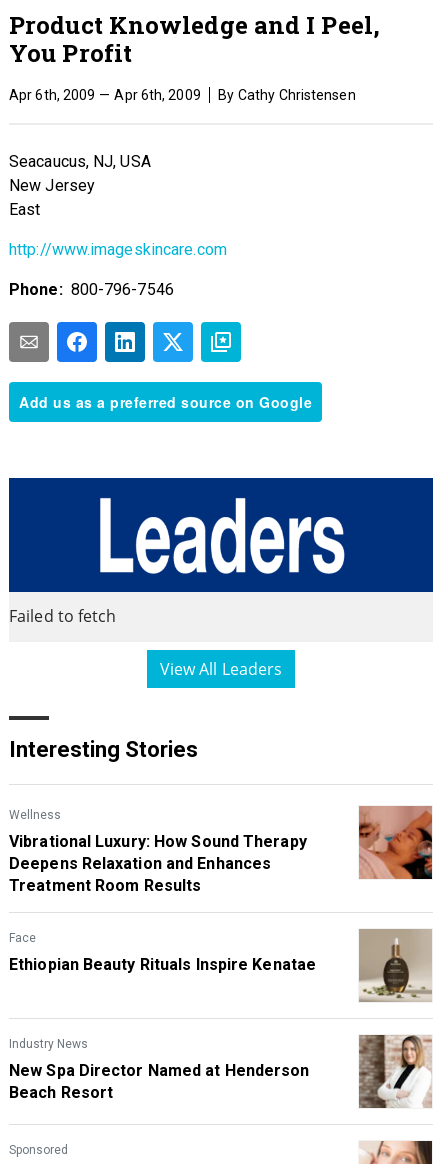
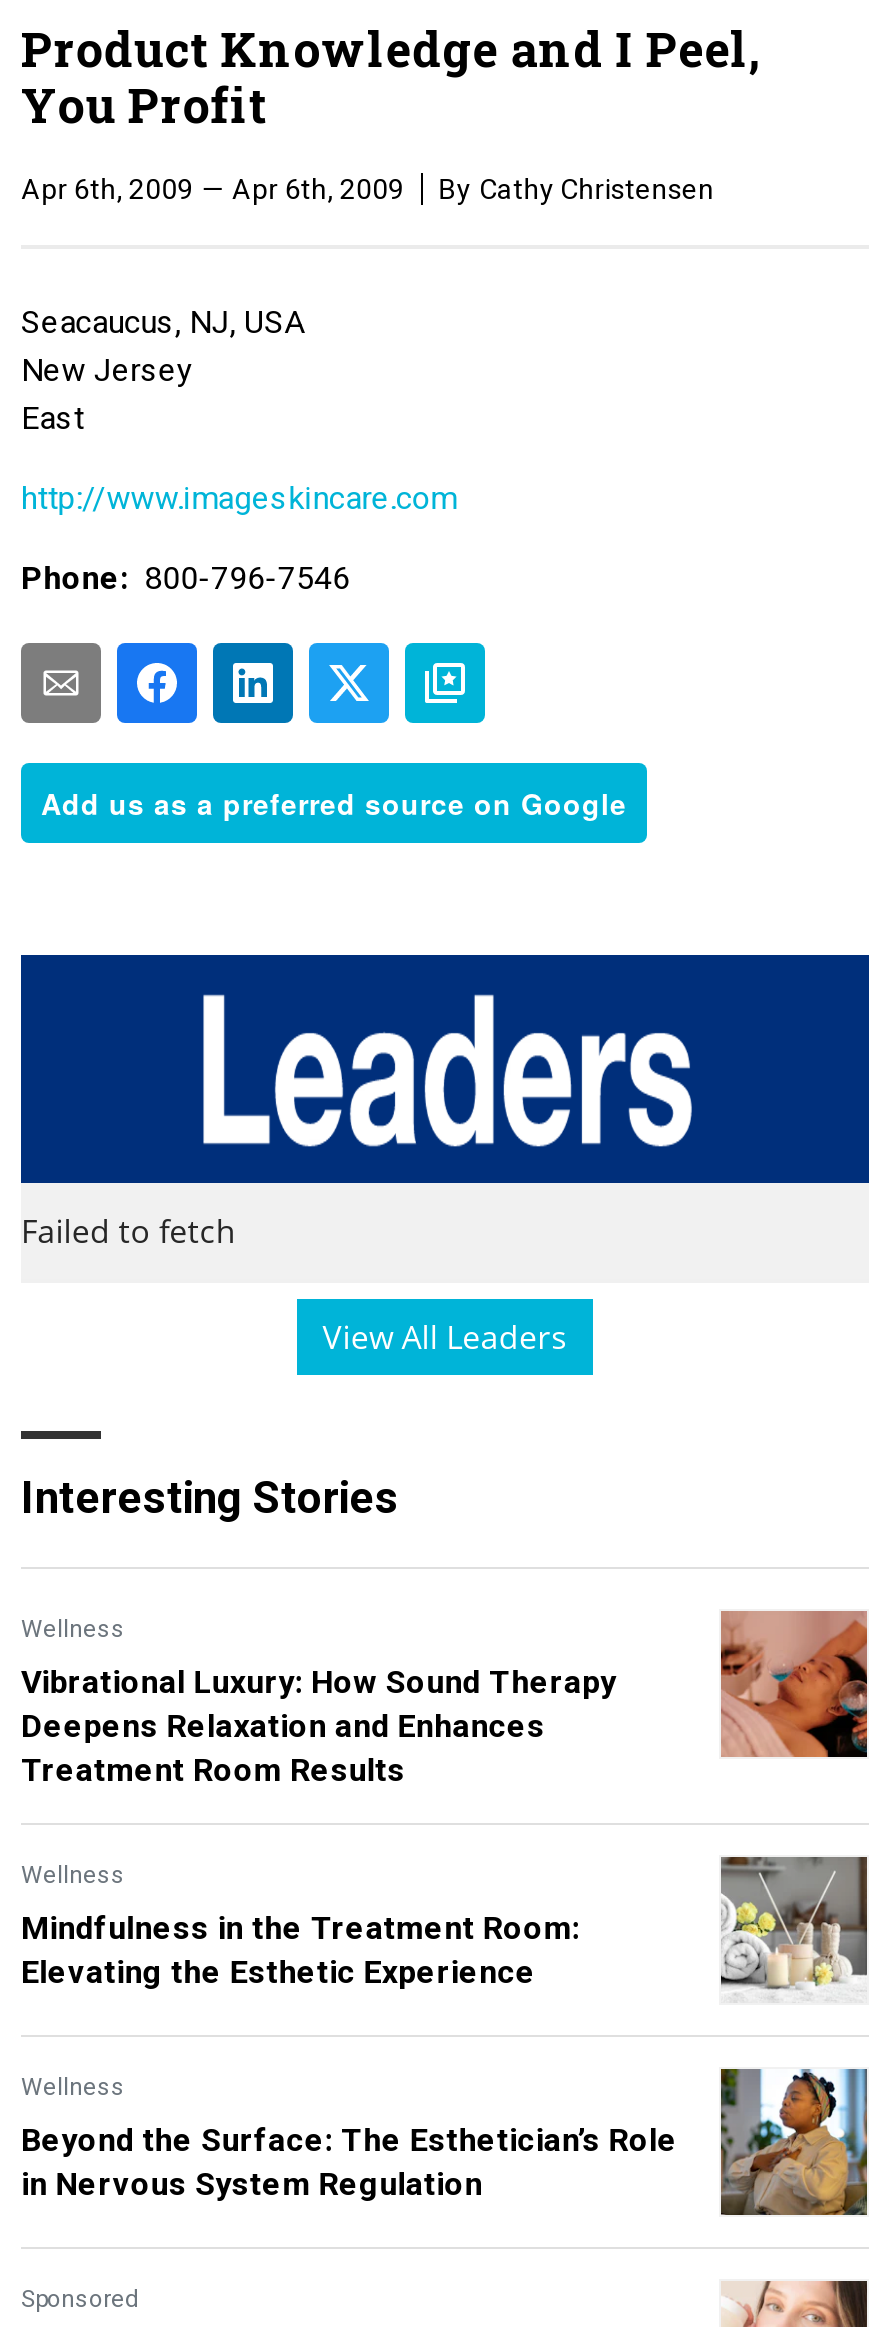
[9,931,36,945] Face -> [21,1861,125,1889] Wellness
[359,929,432,1002] [image] -> [719,1857,867,2001] [image]
[9,955,316,974] Ethiopian Beauty Rituals Inspire Kenatae -> [21,1909,580,1991] Mindfulness in the Treatment Room: | Elevating the Esthetic Experience
[9,1037,88,1051] Industry News -> [21,2073,125,2101] Wellness
[359,1034,432,1108] [image] -> [721,2069,869,2217] [image]
[9,1061,309,1102] New Spa Director Named at Henderson | Beach Resort -> [21,2121,677,2203] Beyond the Surface: The Esthetician’s Role | in Nervous System Regulation

